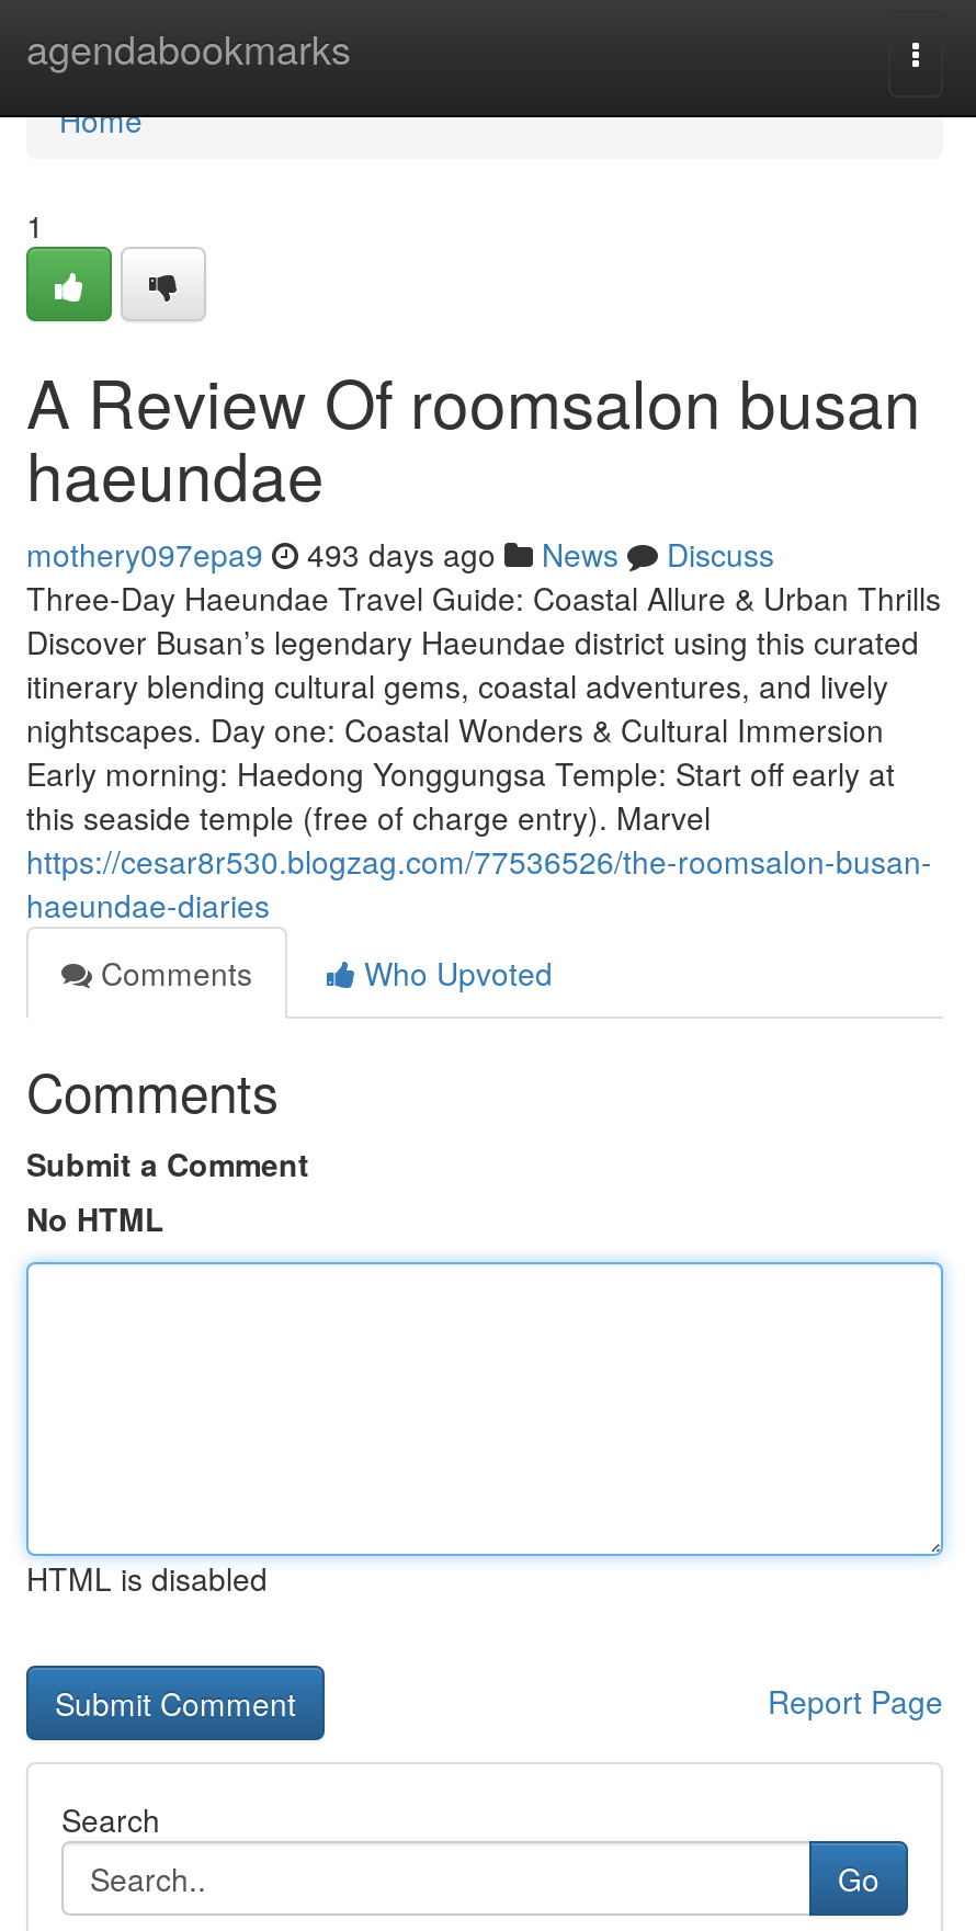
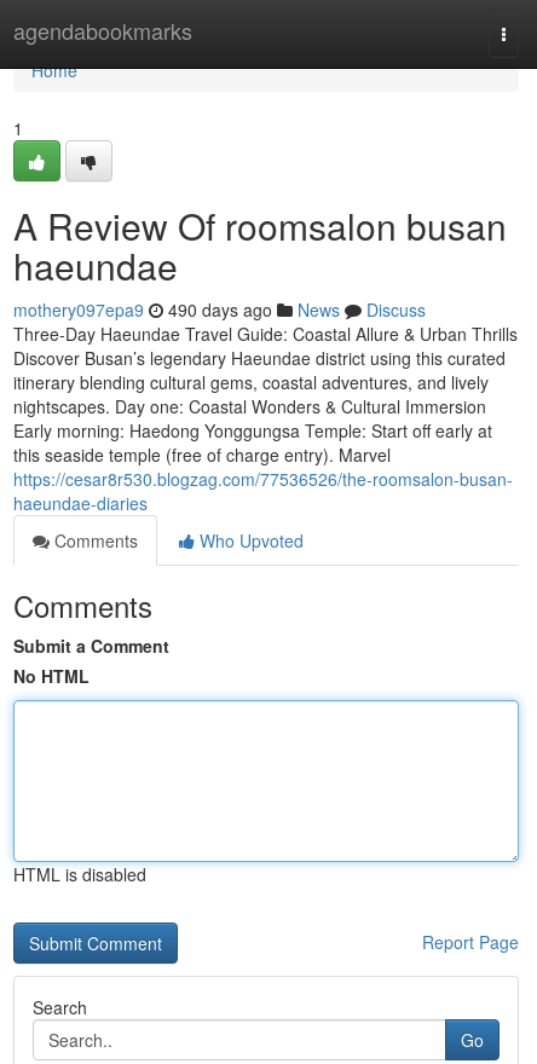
[26,532,774,576] mothery097epa9 493 days ago News Discuss -> [13,297,426,322] mothery097epa9 490 days ago News Discuss

